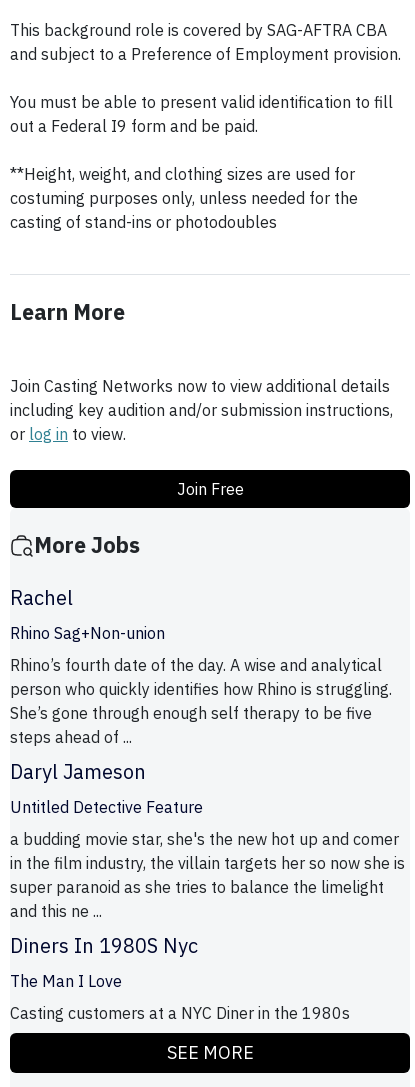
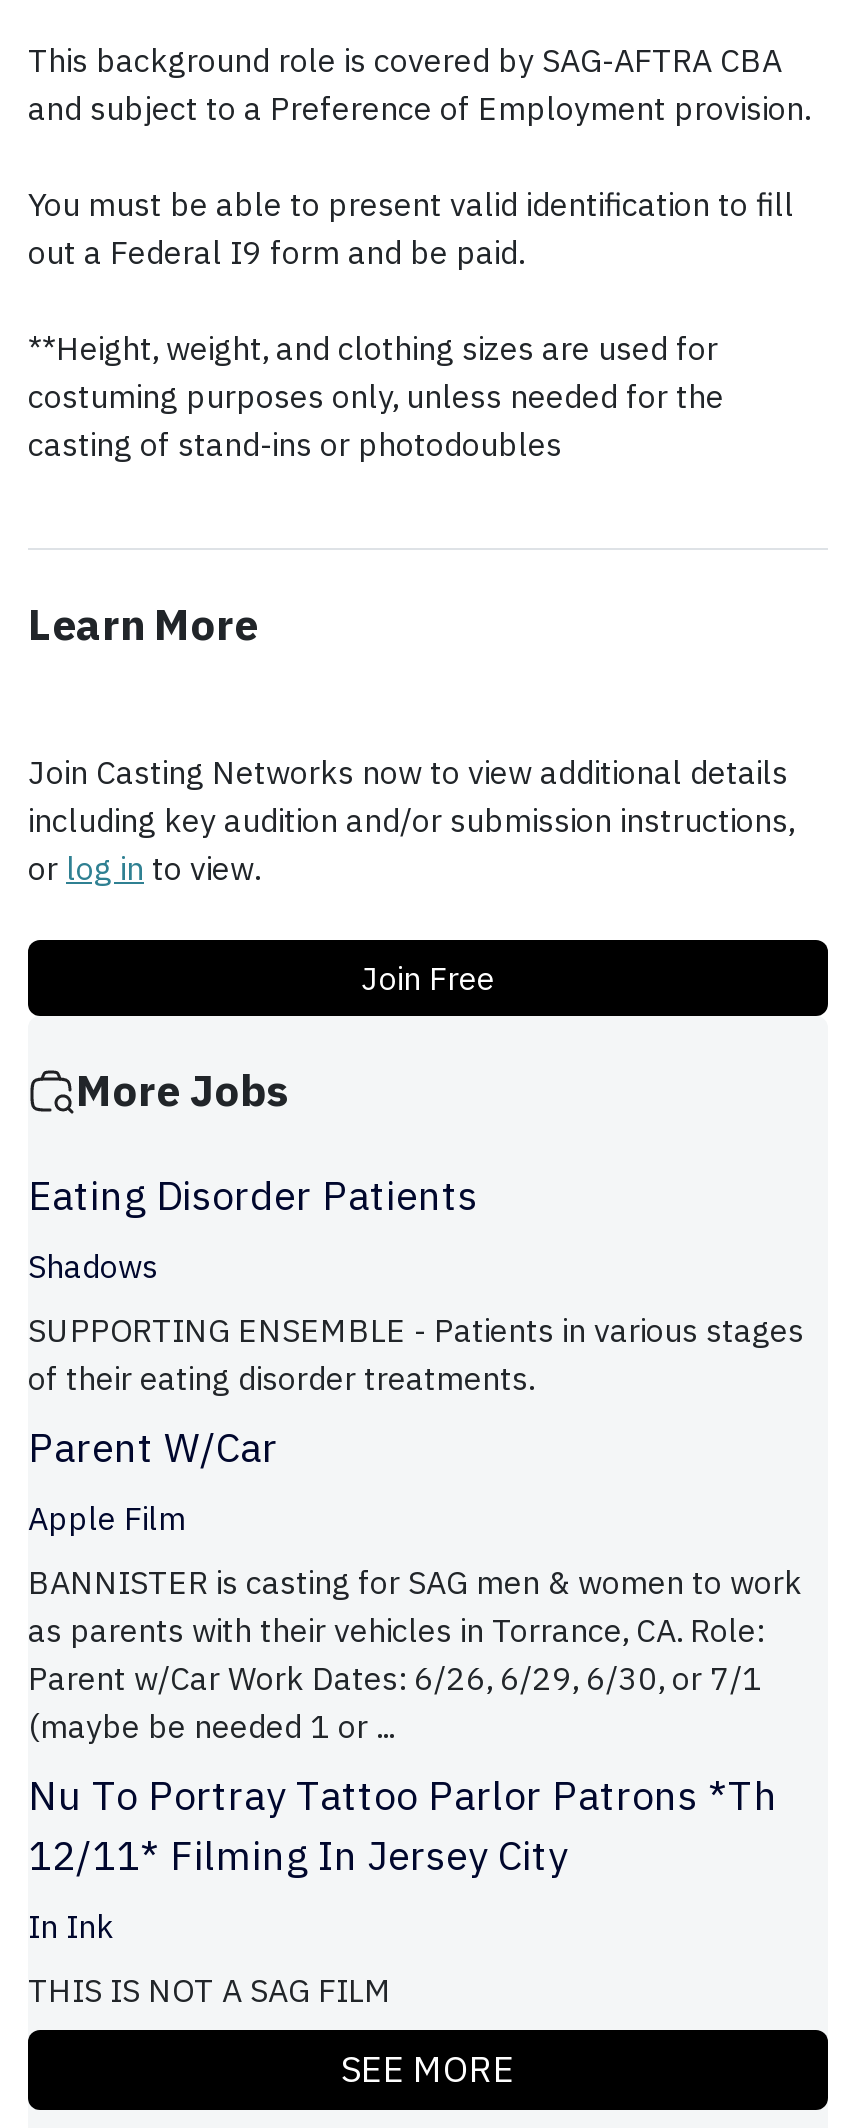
[10,584,165,643] Rachel | Rhino Sag+Non-union -> [28,1168,478,1286] Eating Disorder Patients | Shadows
[10,655,392,817] Rhino’s fourth date of the day. A wise and analytical | person who quickly identifies how Rhino is struggling. | She’s gone through enough self therapy to be five | steps ahead of ... | Daryl Jameson | Untitled Detective Feature -> [28,1310,804,1538] SUPPORTING ENSEMBLE - Patients in various stages | of their eating disorder treatments. | Parent W/Car | Apple Film
[10,829,405,991] a budding movie star, she's the new hot up and comer | in the film industry, the villain targets her so now she is | super paranoid as she tries to balance the limelight | and this ne ... | Diners In 1980S Nyc | The Man I Love -> [28,1562,802,1946] BANNISTER is casting for SAG men & women to work | as parents with their vehicles in Torrance, CA. Role: | Parent w/Car Work Dates: 6/26, 6/29, 6/30, or 7/1 | (maybe be needed 1 or ... | Nu To Portray Tattoo Parlor Patrons *Th | 12/11* Filming In Jersey City | In Ink
[10,1003,350,1023] Casting customers at a NYC Diner in the 1980s -> [28,1970,392,2010] THIS IS NOT A SAG FILM

